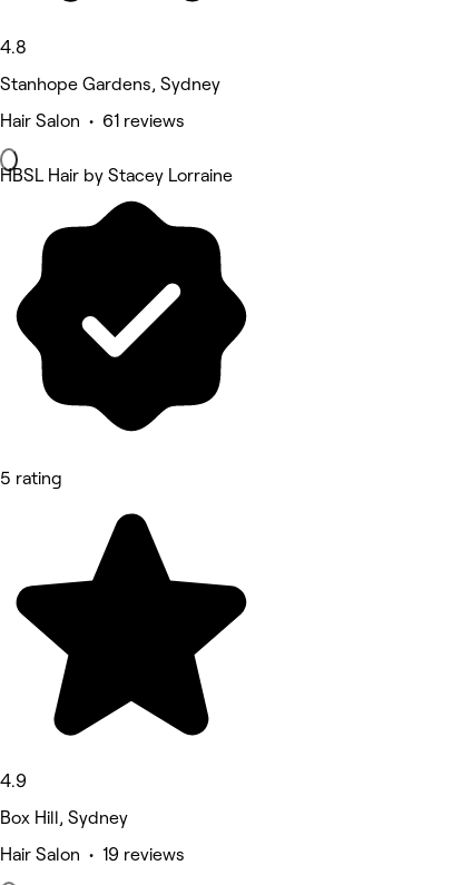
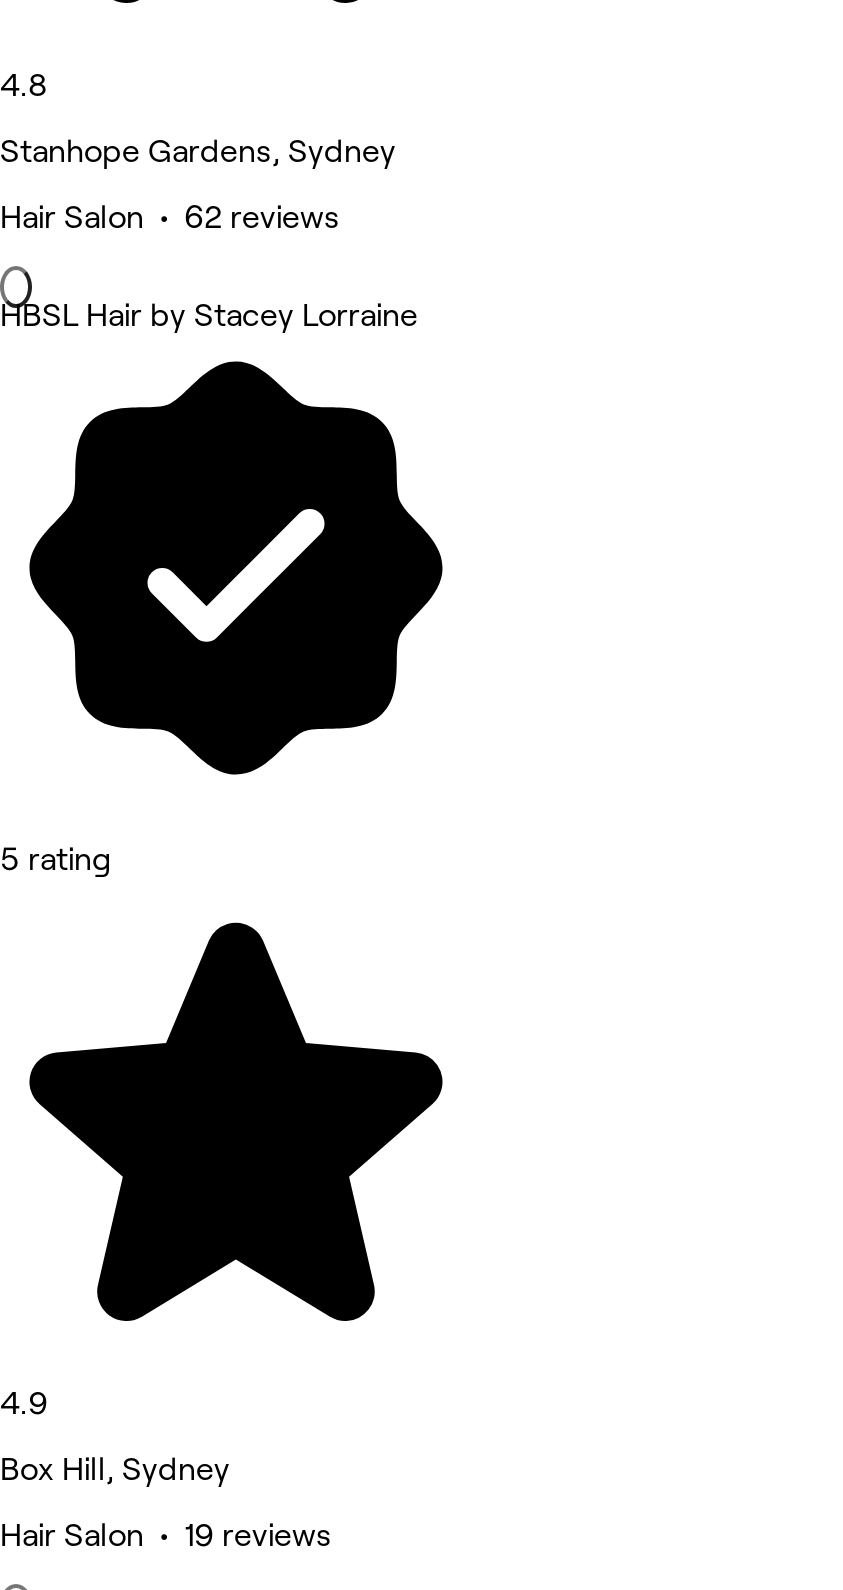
[0,111,185,130] Hair Salon • 61 reviews -> [0,200,340,234] Hair Salon • 62 reviews

